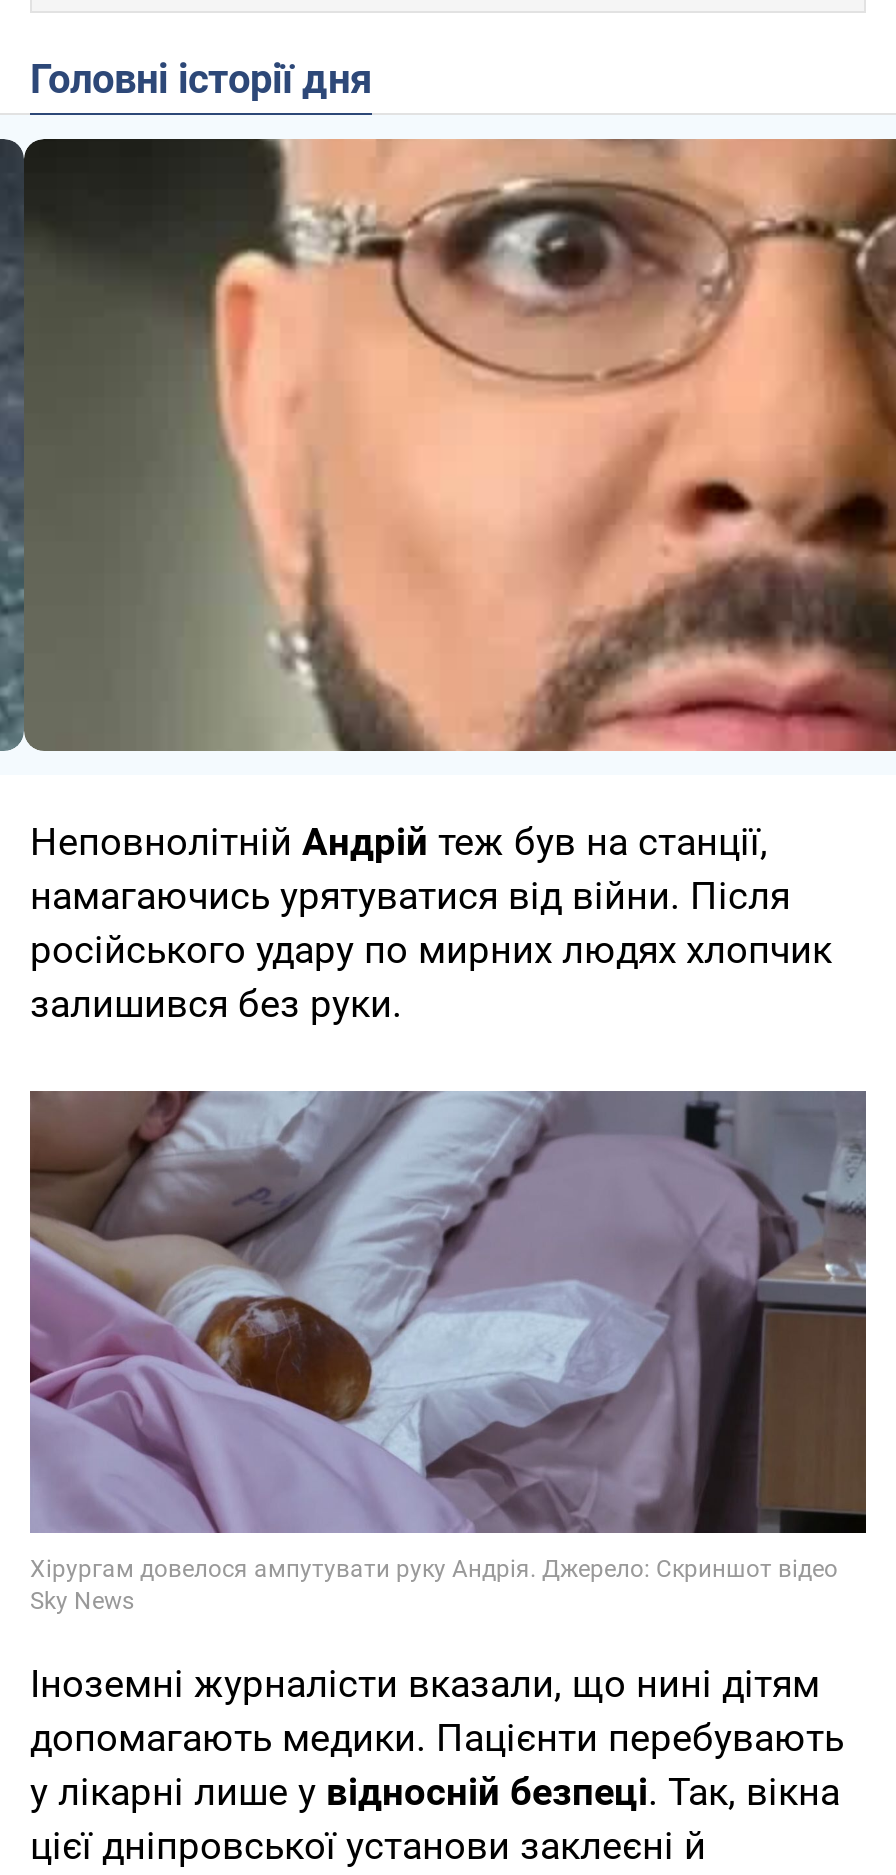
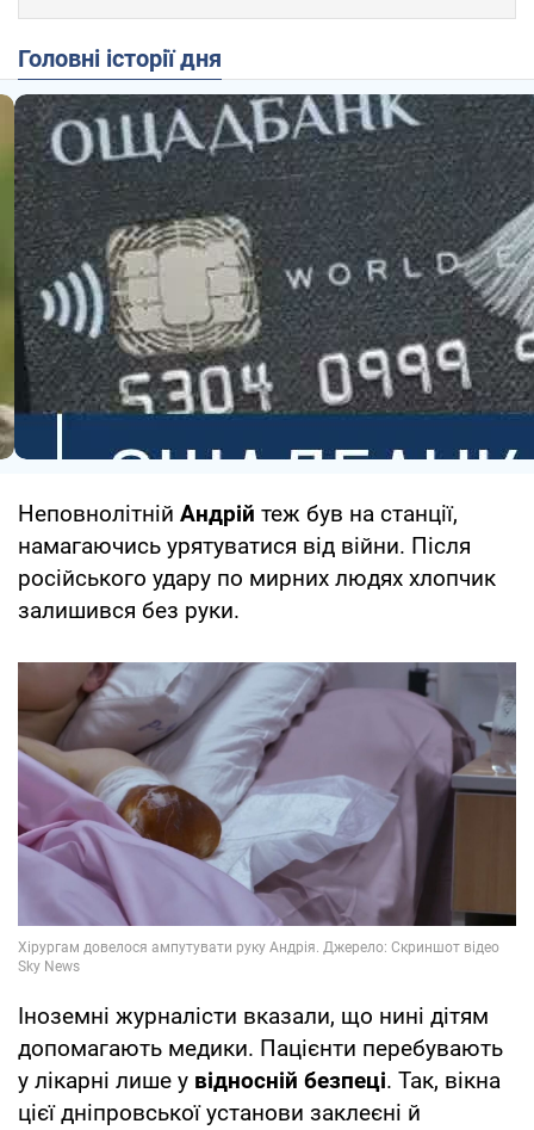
[6,137,890,753] [image] -> [4,93,530,461] [image]

